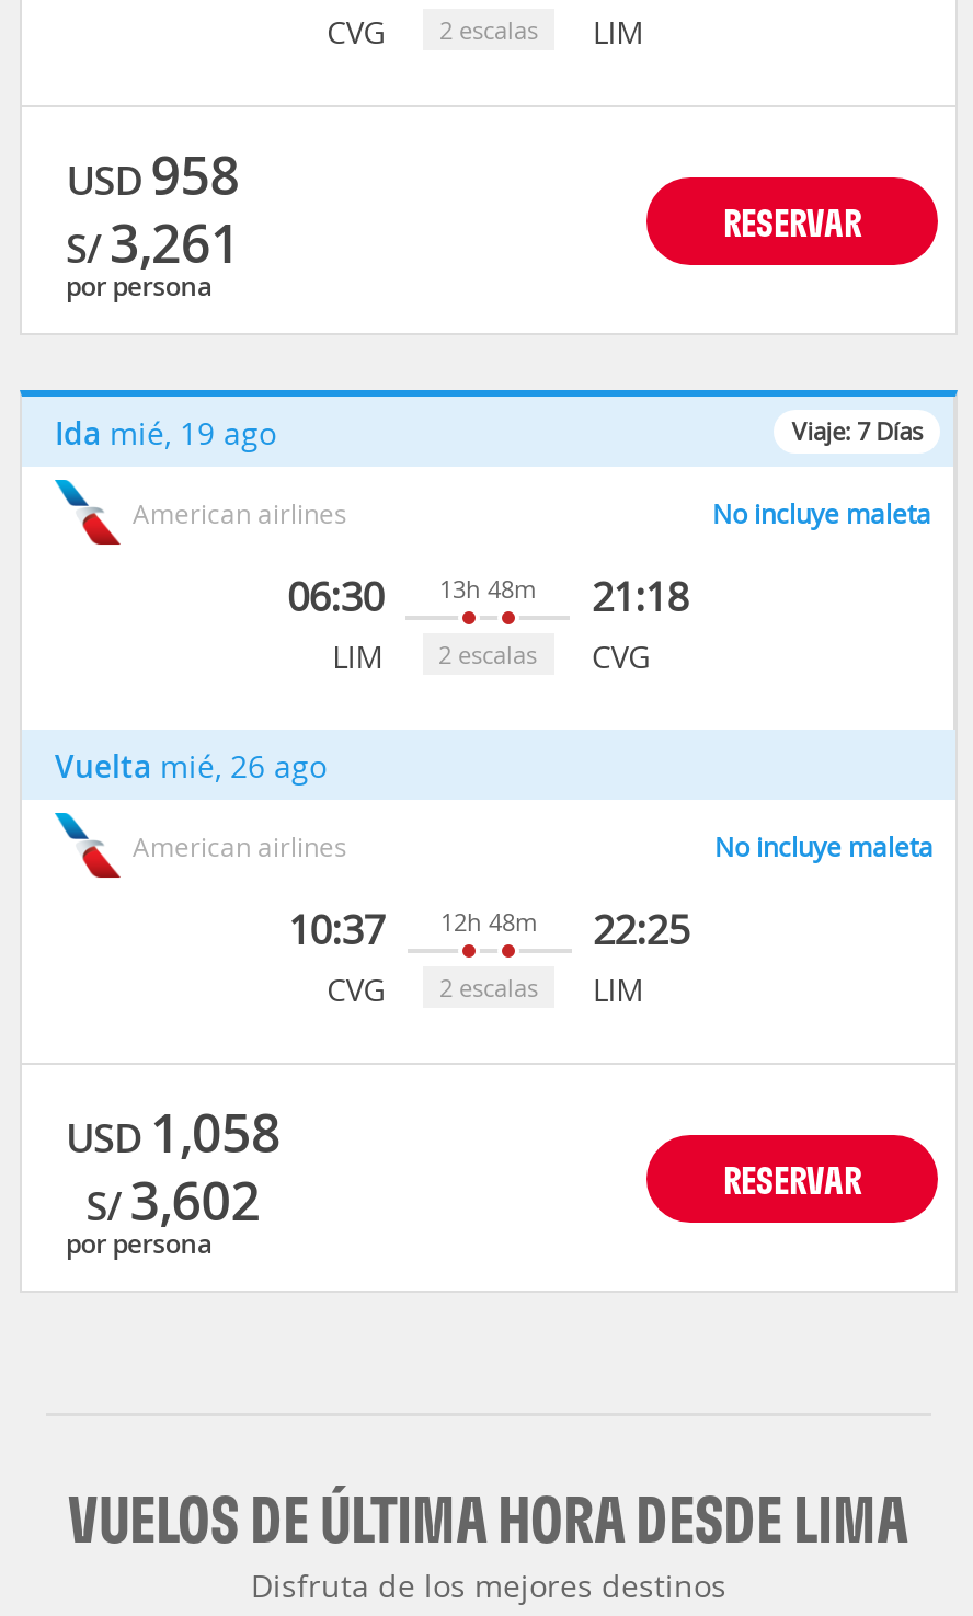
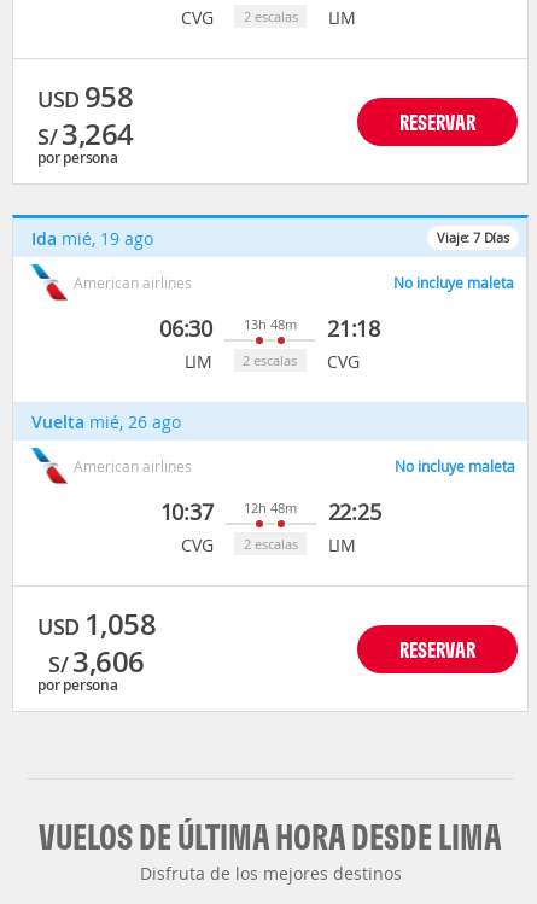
[66,208,240,278] S/ 3,261 -> [37,115,133,153] S/ 3,264
[86,1166,260,1236] S/ 3,602 -> [49,642,145,681] S/ 3,606

